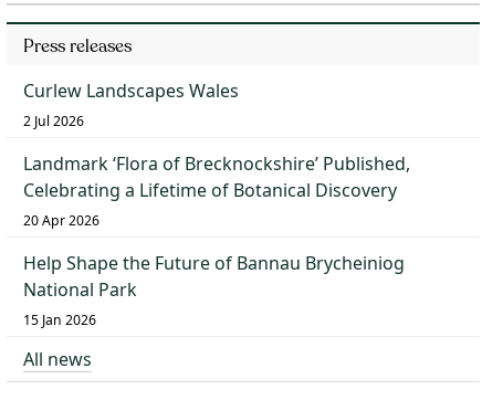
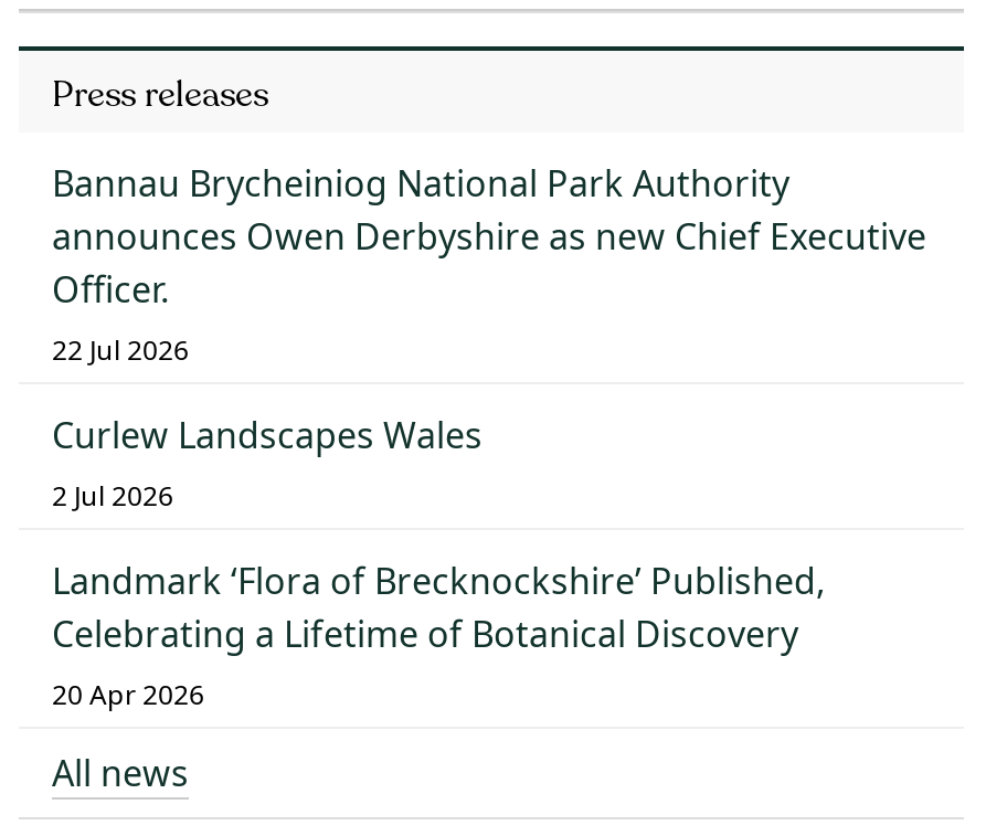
none -> [52,158,926,368] Bannau Brycheiniog National Park Authority | announces Owen Derbyshire as new Chief Executive | Officer. | 22 Jul 2026
moved [23,78,410,230] -> [52,410,825,713]: Curlew Landscapes Wales | 2 Jul 2026 | Landmark ‘Flora of Brecknockshire’ Published, | Celebrating a Lifetime of Botanical Discovery | 20 Apr 2026
[23,250,405,329] Help Shape the Future of Bannau Brycheiniog | National Park | 15 Jan 2026 -> none

